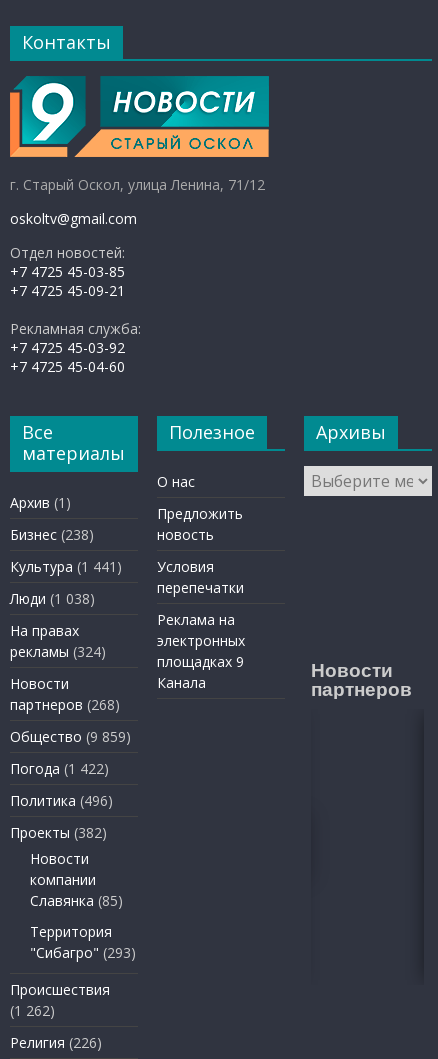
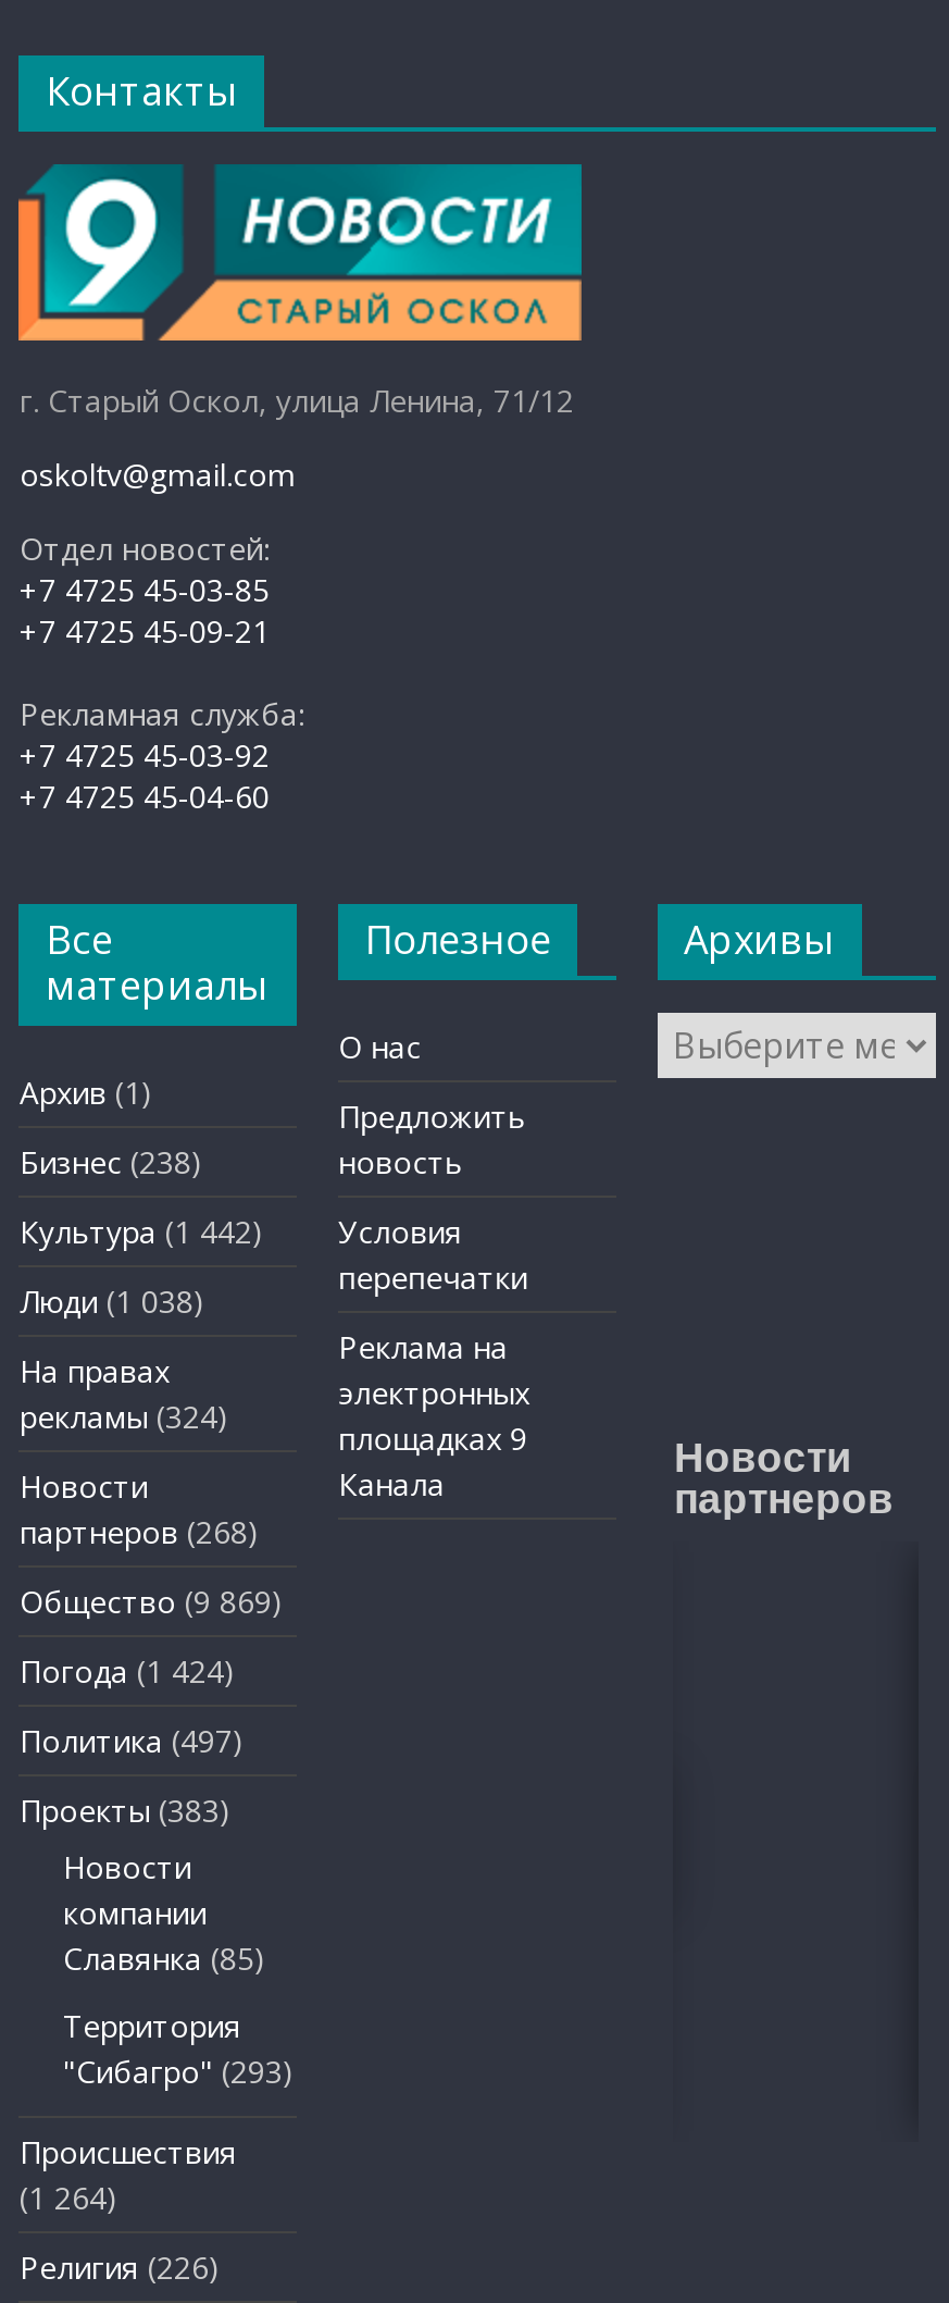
[10,557,214,576] Культура (1 441) Условия -> [19,1210,462,1252] Культура (1 442) Условия
[10,727,131,746] Общество (9 859) -> [19,1580,282,1622] Общество (9 869)
[10,759,109,778] Погода (1 422) -> [19,1650,235,1691] Погода (1 424)
[10,791,113,810] Политика (496) -> [19,1719,243,1761] Политика (497)
[10,823,107,842] Проекты (382) -> [19,1789,230,1830] Проекты (383)
[10,1001,55,1020] (1 262) -> [19,2176,117,2218] (1 264)

